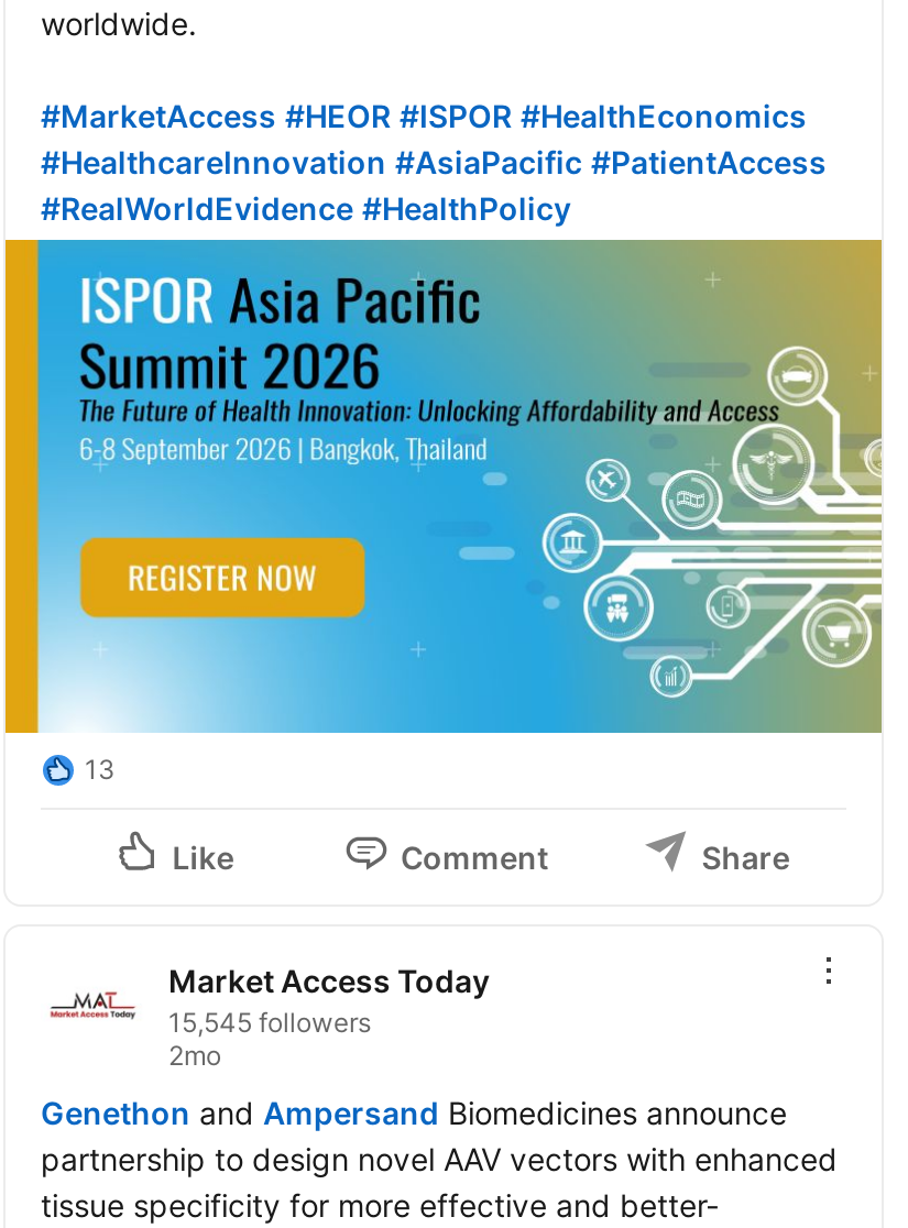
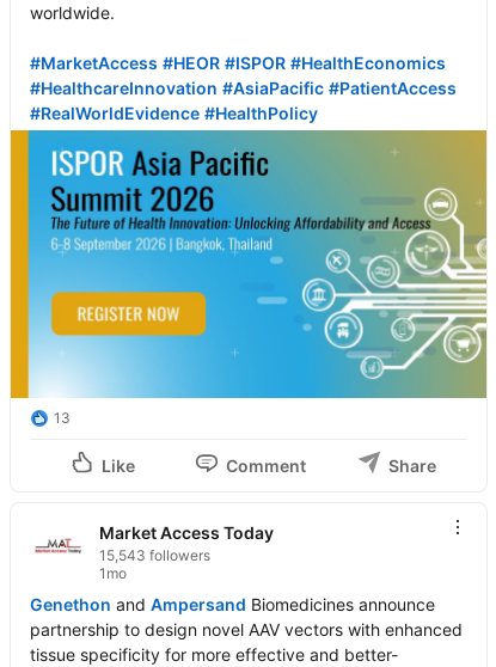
[168,1006,371,1072] 15,545 followers | 2mo -> [99,546,210,582] 15,543 followers | 1mo

